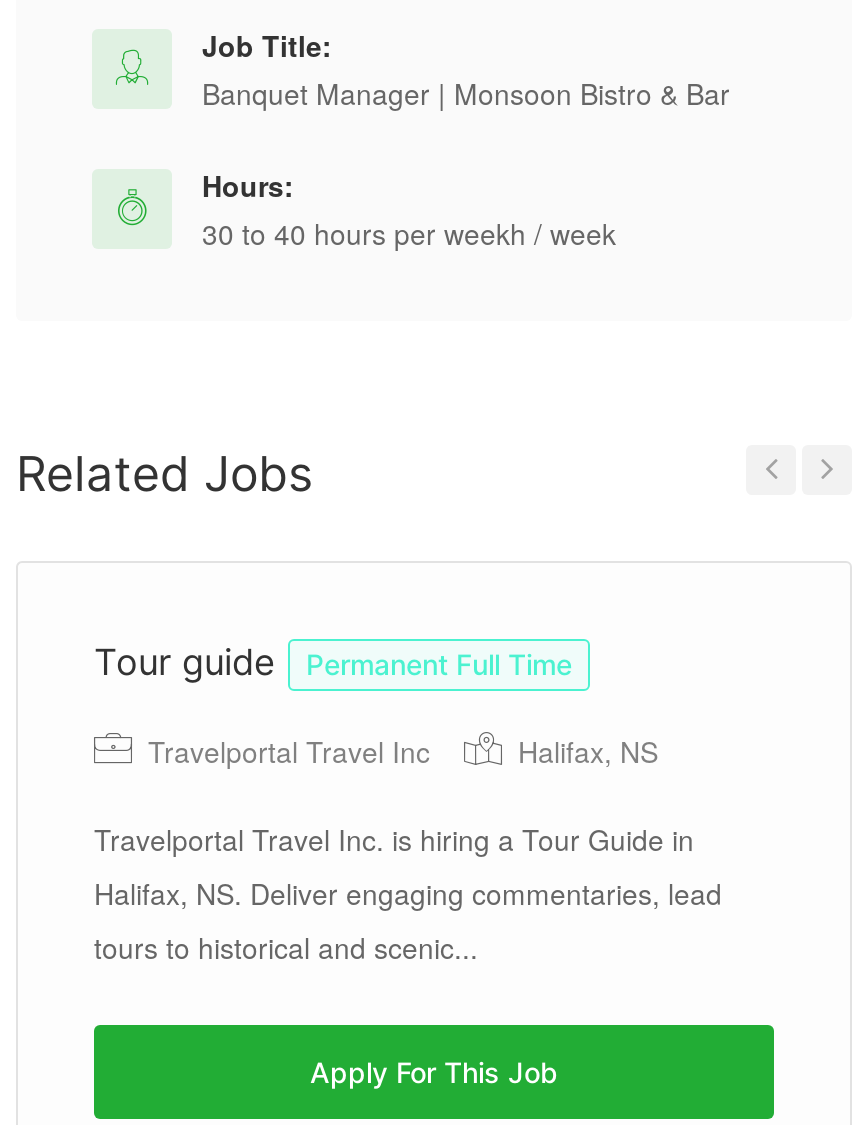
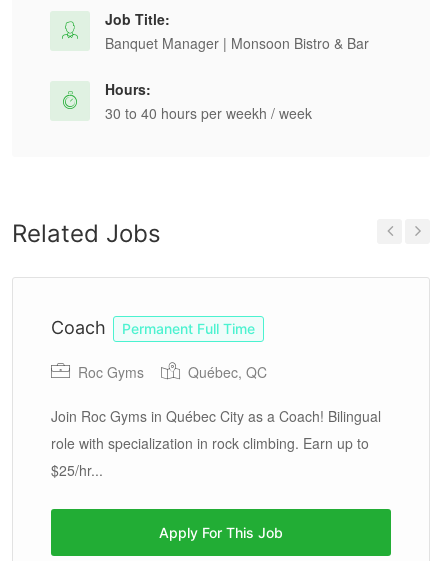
[94,641,284,683] Tour guide -> [51,317,111,338] Coach
[140,731,658,771] Travelportal Travel Inc | Halifax, NS -> [74,362,267,382] Roc Gyms | Québec, QC
[94,819,722,967] Travelportal Travel Inc. is hiring a Tour Guide in | Halifax, NS. Deliver engaging commentaries, lead | tours to historical and scenic... -> [51,406,381,480] Join Roc Gyms in Québec City as a Coach! Bilingual | role with specialization in rock climbing. Earn up to | $25/hr...

